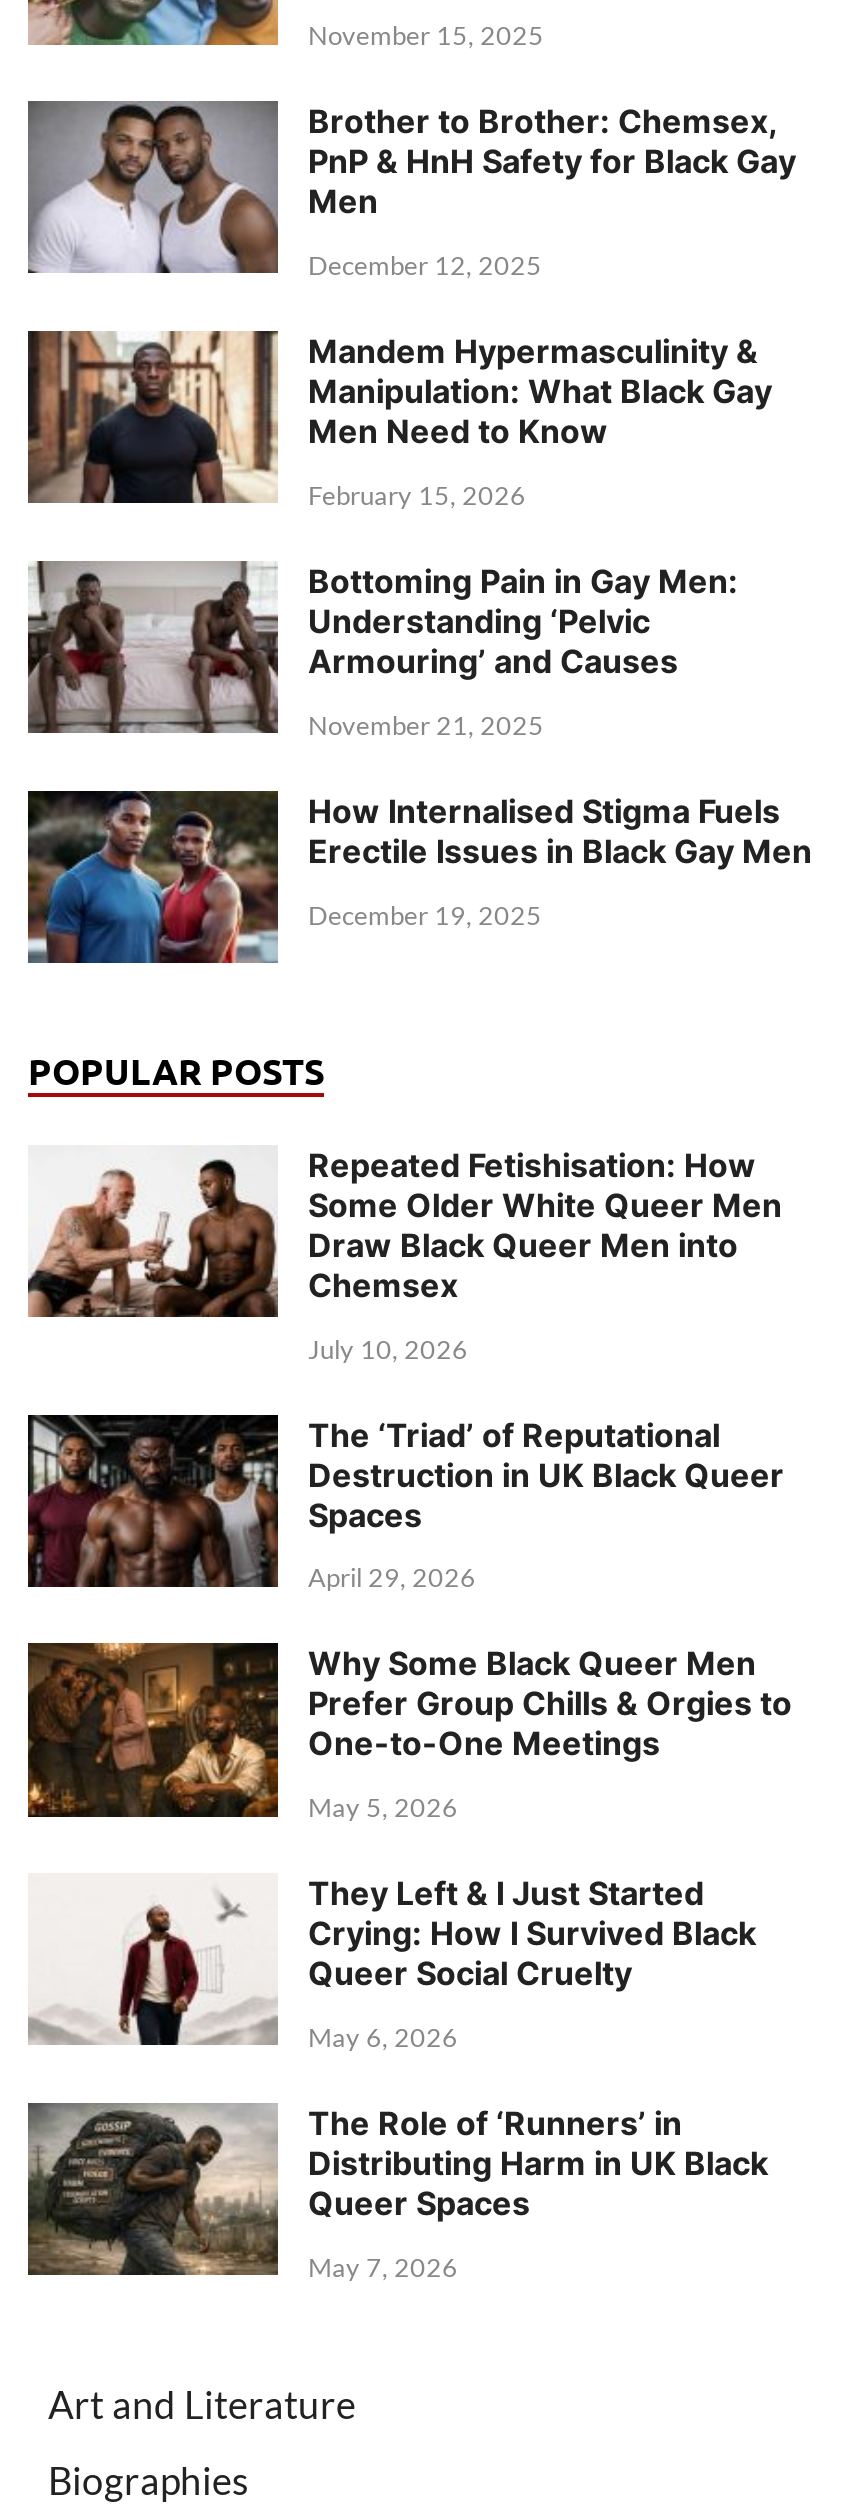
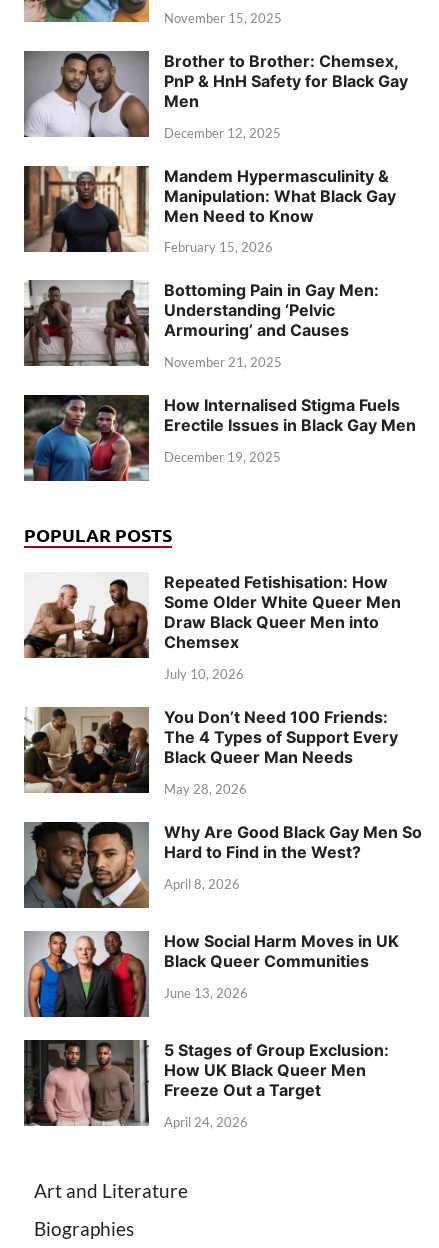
[26,1412,784,1588] [image] | The ‘Triad’ of Reputational | Destruction in UK Black Queer | Spaces -> [24,706,398,794] [image] | You Don’t Need 100 Friends: | The 4 Types of Support Every | Black Queer Man Needs
[308,1562,476,1594] April 29, 2026 -> [164,781,247,797] May 28, 2026
[26,1640,792,1818] [image] | Why Some Black Queer Men | Prefer Group Chills & Orgies to | One-to-One Meetings -> [24,821,422,909] [image] | Why Are Good Black Gay Men So | Hard to Find in the West?
[308,1791,458,1823] May 5, 2026 -> [164,876,240,892] April 8, 2026
[30,1873,756,2046] [image] | They Left & I Just Started | Crying: How I Survived Black | Queer Social Cruelty -> [24,930,399,1018] [image] | How Social Harm Moves in UK | Black Queer Communities
[308,2021,458,2053] May 6, 2026 -> [164,985,248,1001] June 13, 2026
[28,2102,768,2276] [image] | The Role of ‘Runners’ in | Distributing Harm in UK Black | Queer Spaces -> [24,1040,389,1127] [image] | 5 Stages of Group Exclusion: | How UK Black Queer Men | Freeze Out a Target
[308,2250,458,2282] May 7, 2026 -> [164,1114,248,1130] April 24, 2026

